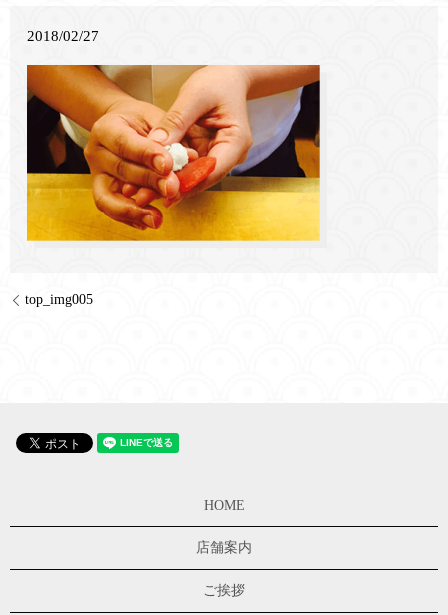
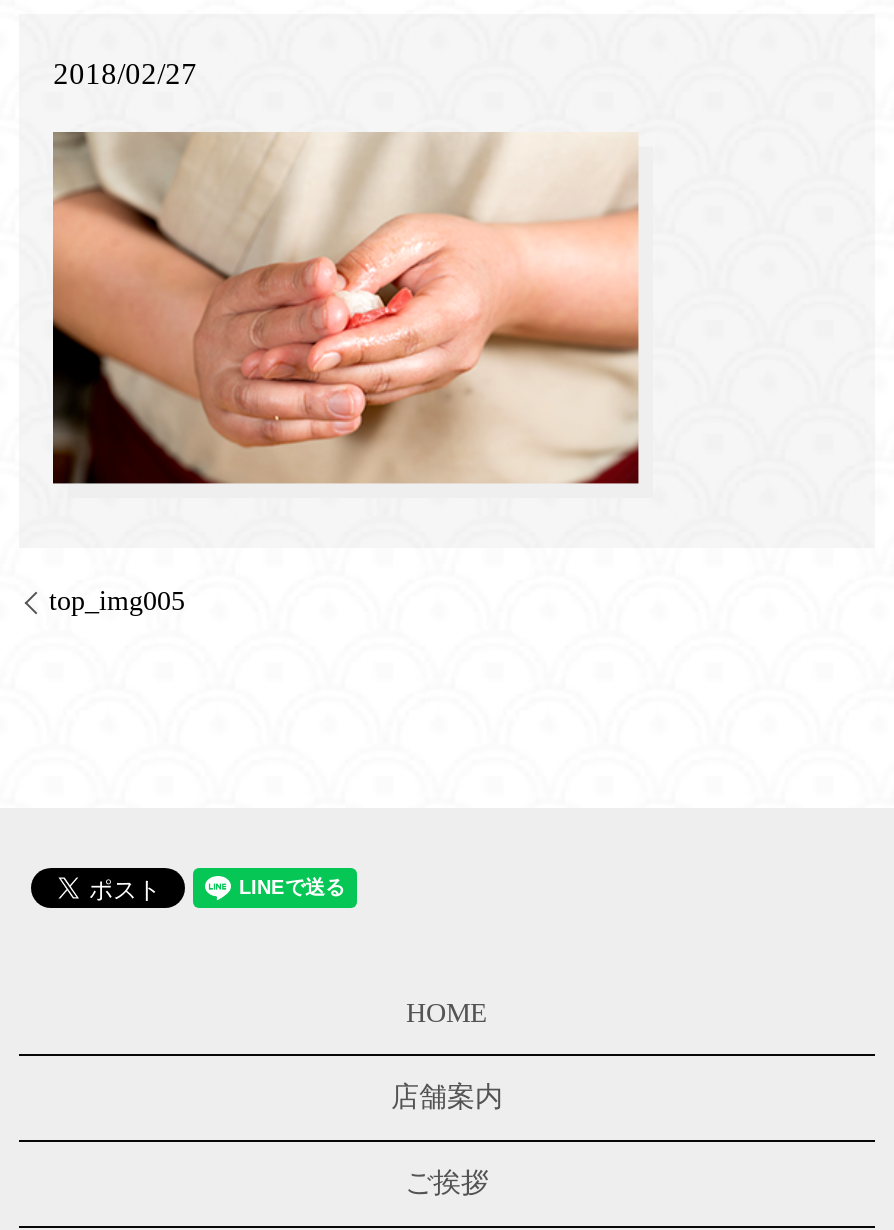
[26,64,321,242] [image] -> [51,132,641,486] [image]

